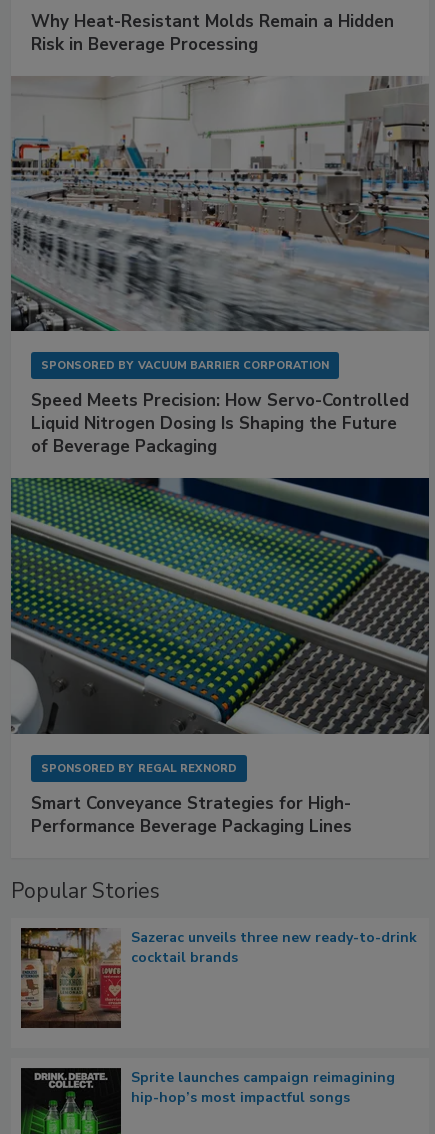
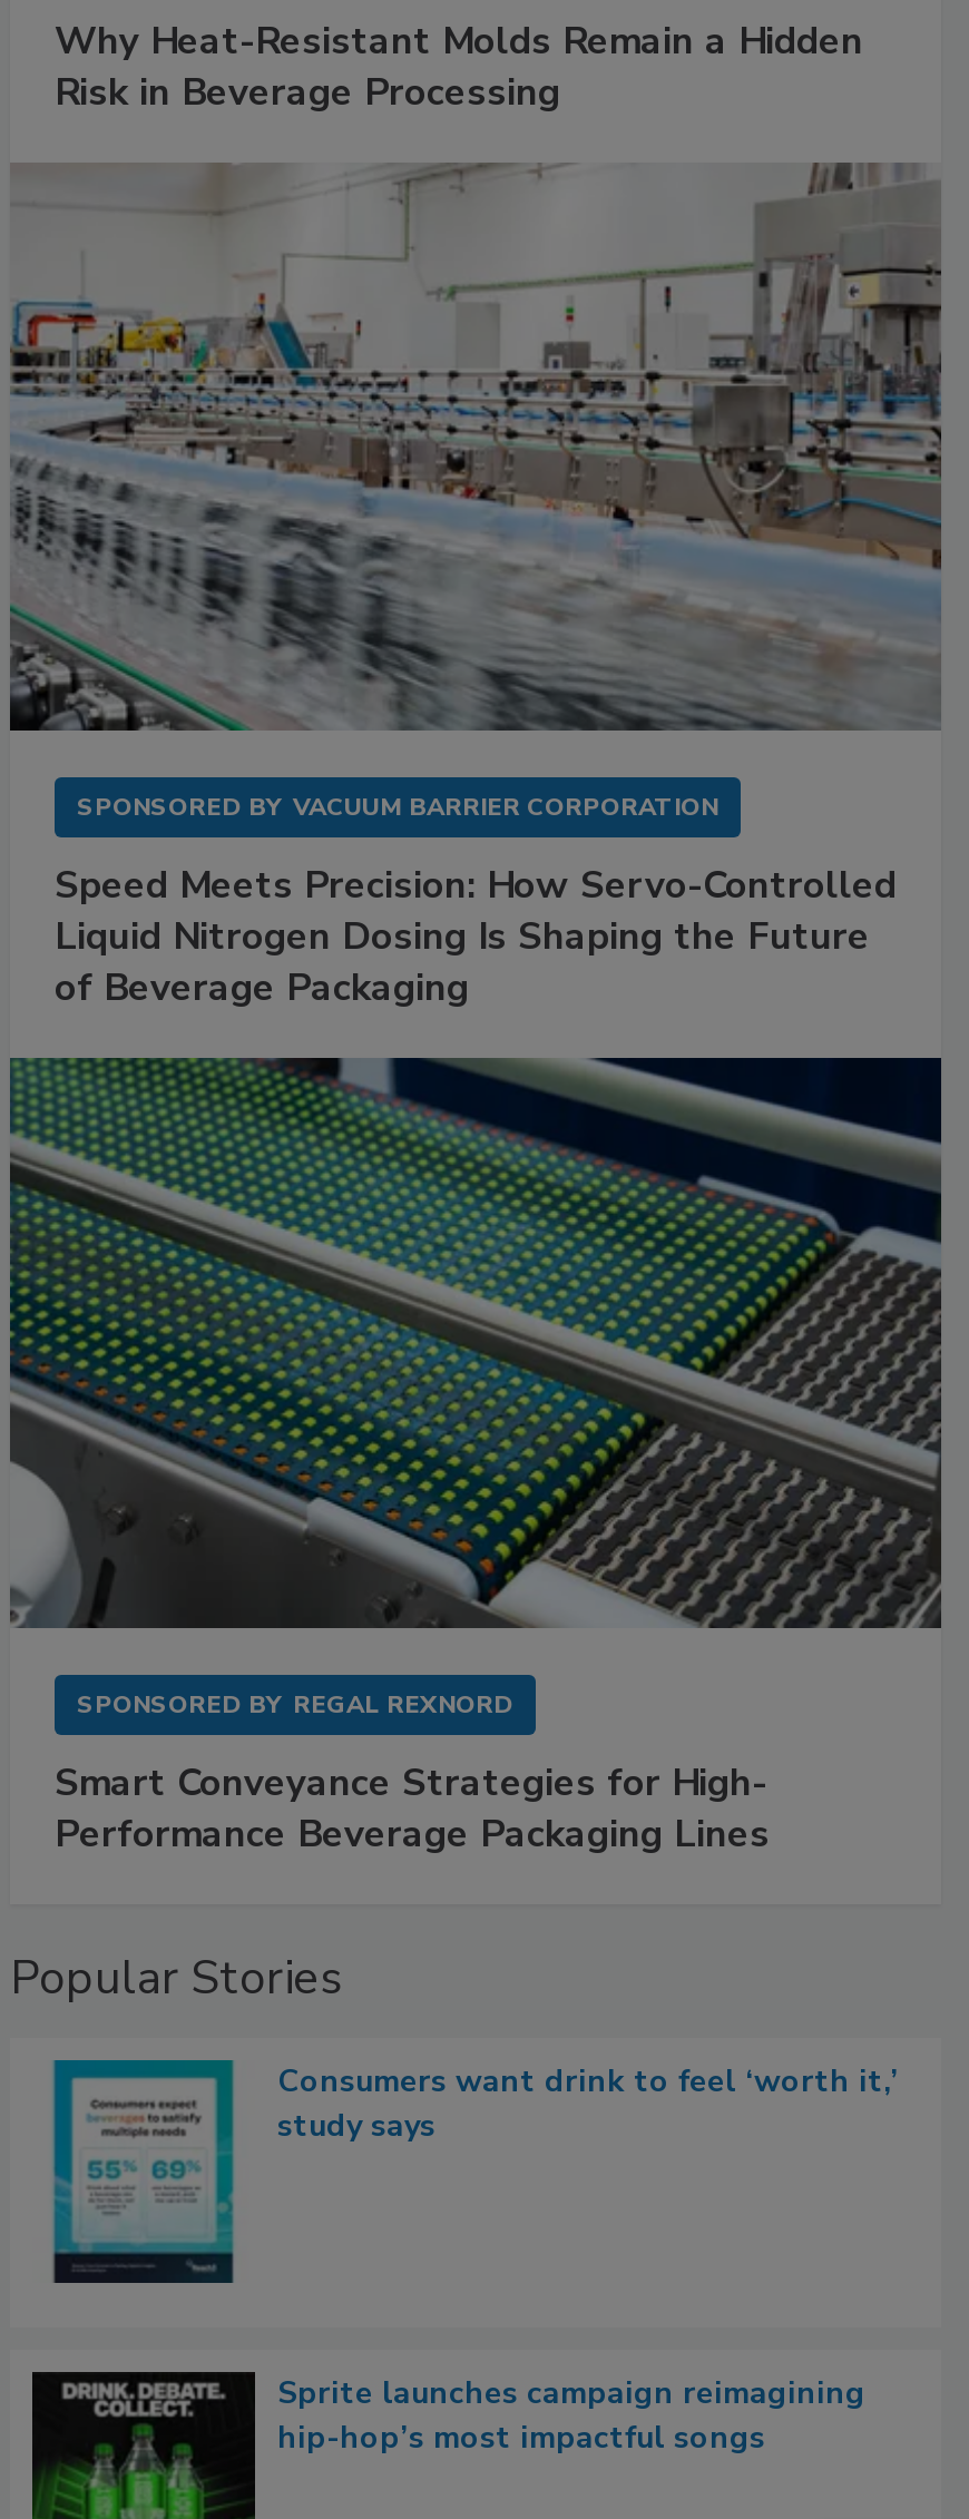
[20,927,417,1029] [image] | Sazerac unveils three new ready-to-drink | cocktail brands -> [32,2058,899,2285] [image] | Consumers want drink to feel ‘worth it,’ | study says

